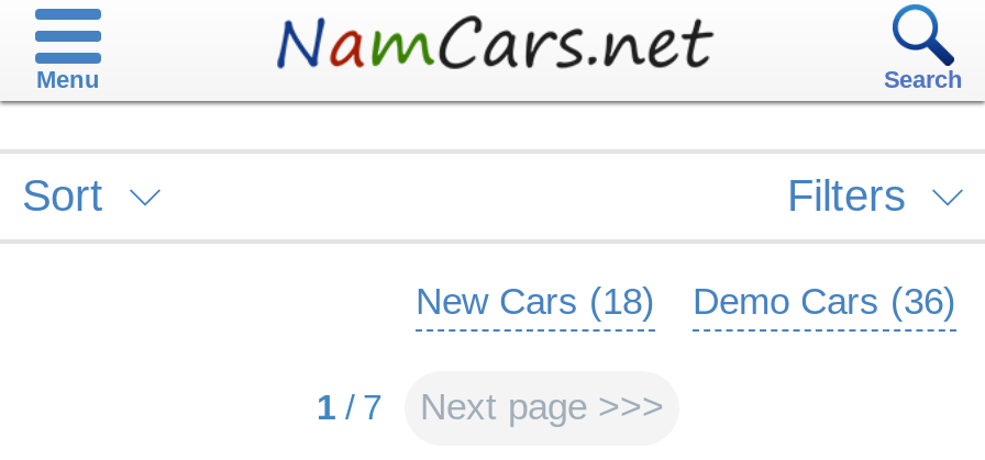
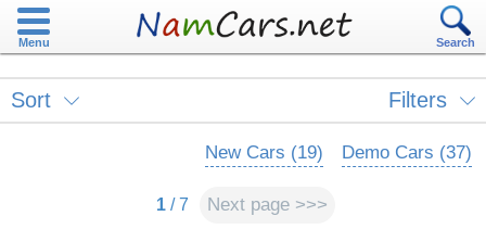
[416,281,655,323] New Cars (18) -> [205,142,323,163] New Cars (19)
[693,281,956,323] Demo Cars (36) -> [342,142,472,163] Demo Cars (37)

